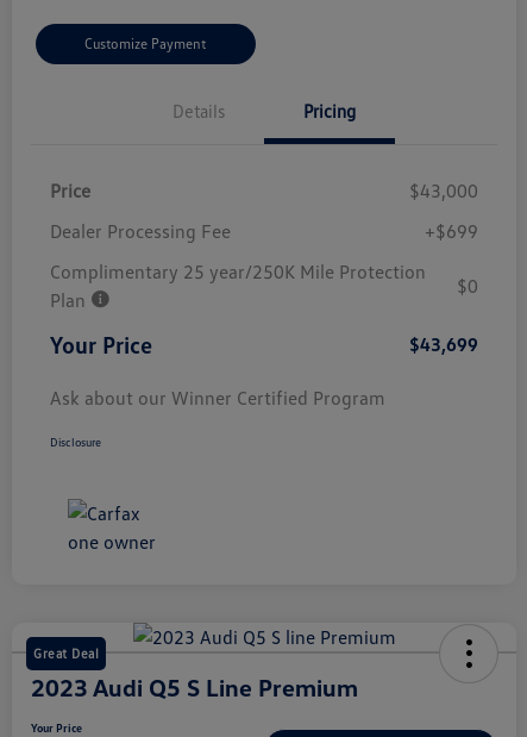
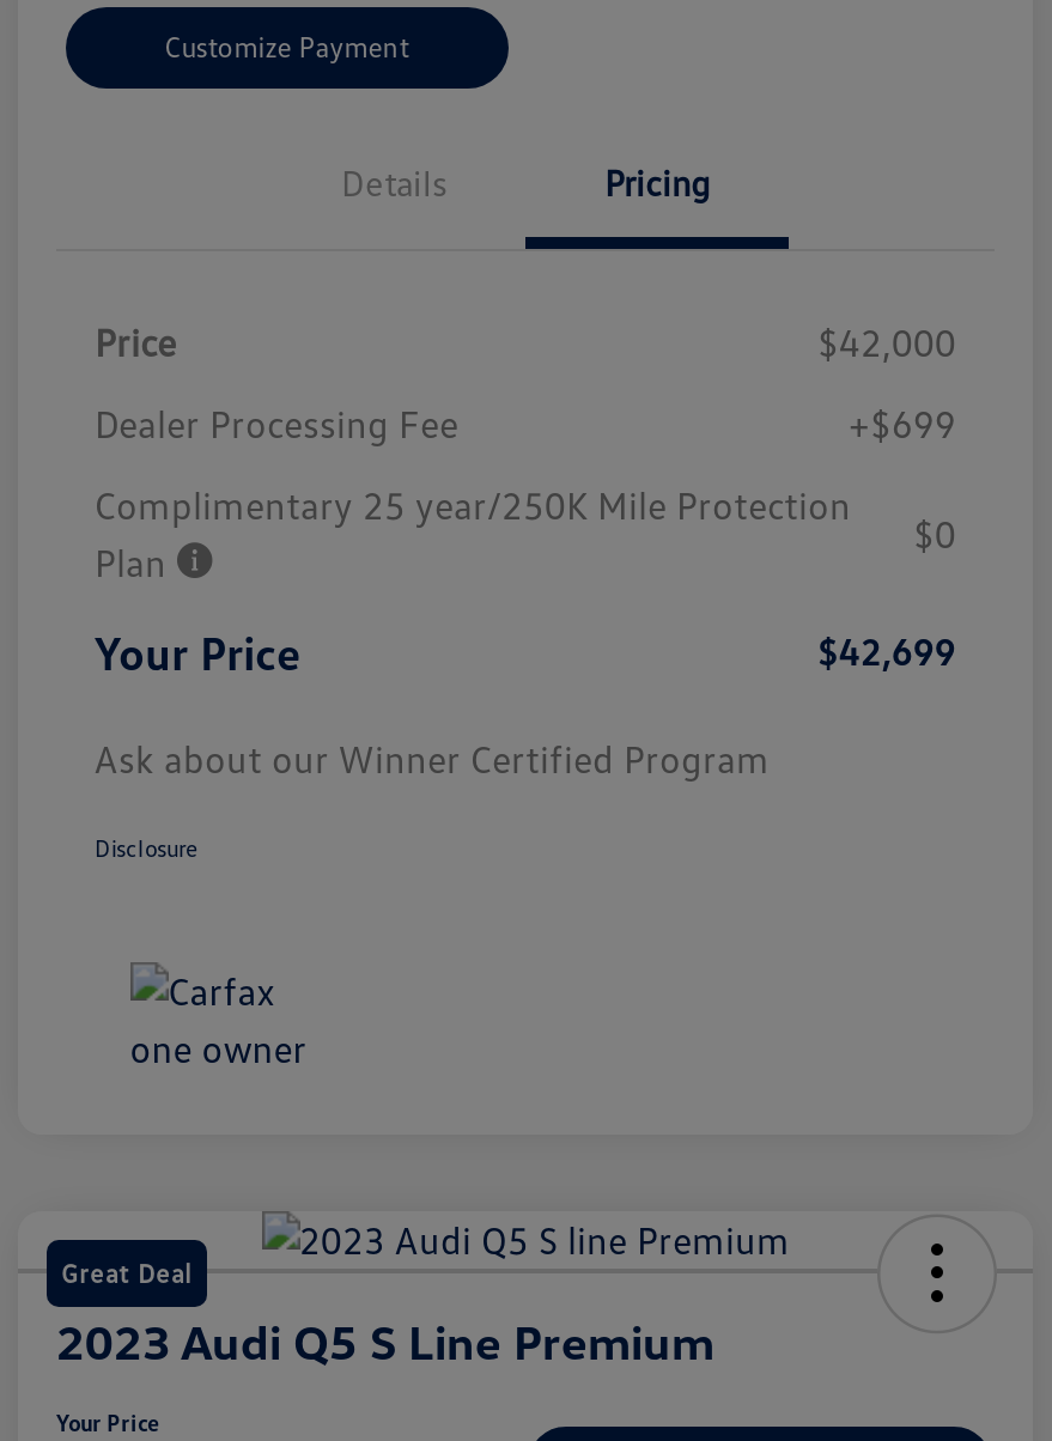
[409,178,478,202] $43,000 -> [817,318,956,366] $42,000
[409,332,478,356] $43,699 -> [817,627,956,675] $42,699

